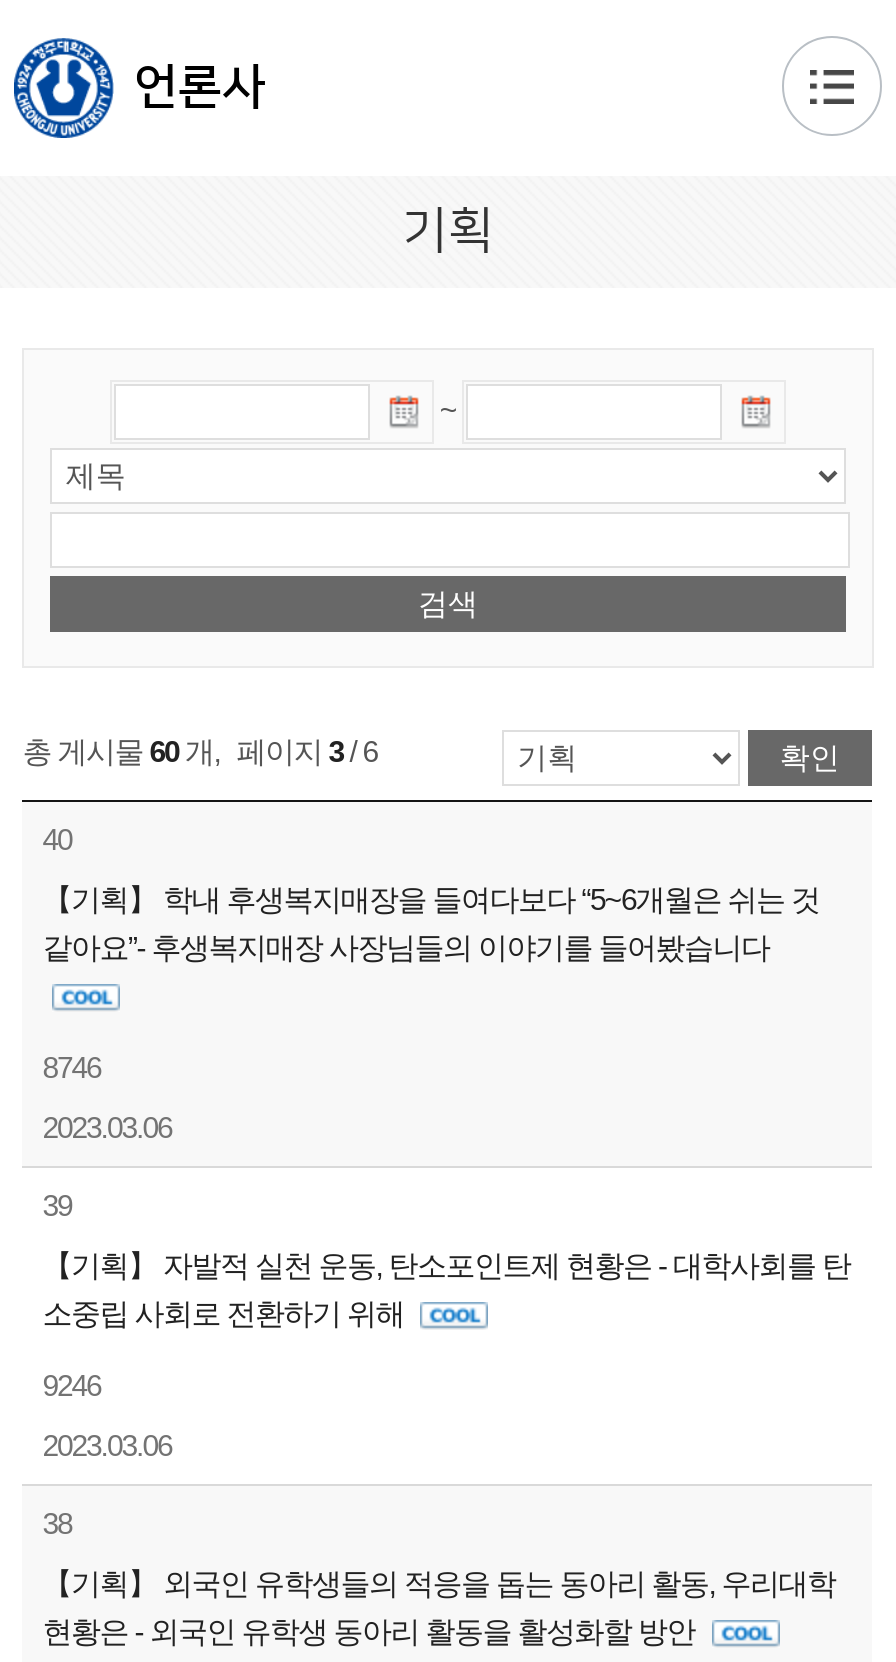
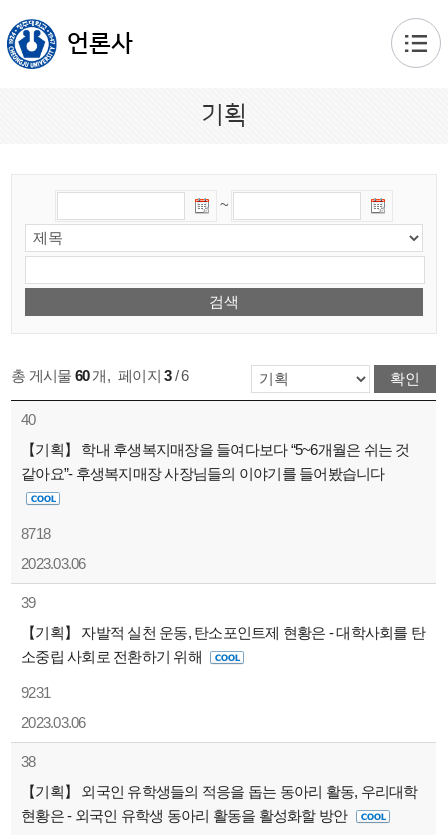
[42,1050,100,1084] 8746 -> [21,525,50,542] 8718
[42,1368,100,1402] 9246 -> [21,684,50,701] 9231

